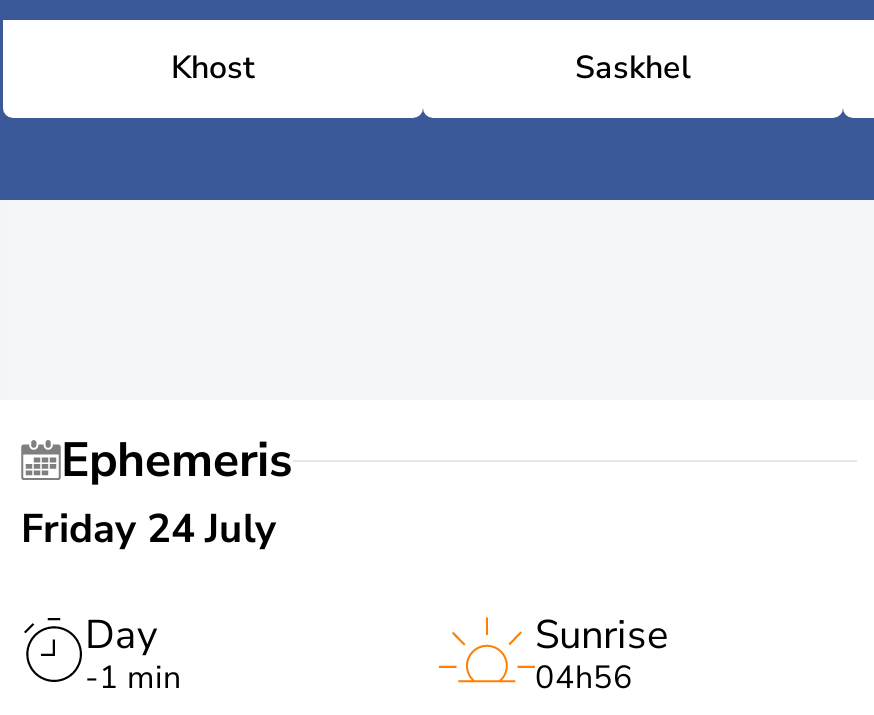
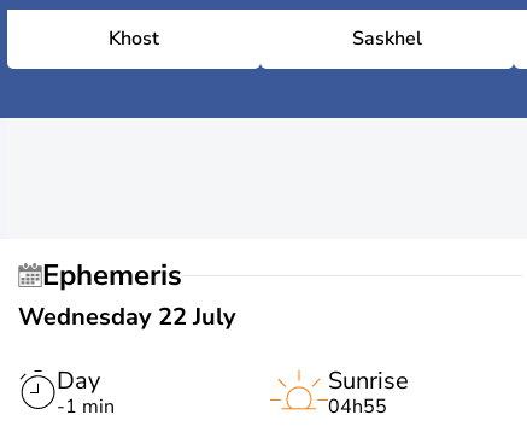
[21,502,277,556] Friday 24 July -> [18,300,236,333] Wednesday 22 July
[535,656,633,700] 04h56 -> [328,393,387,420] 04h55

